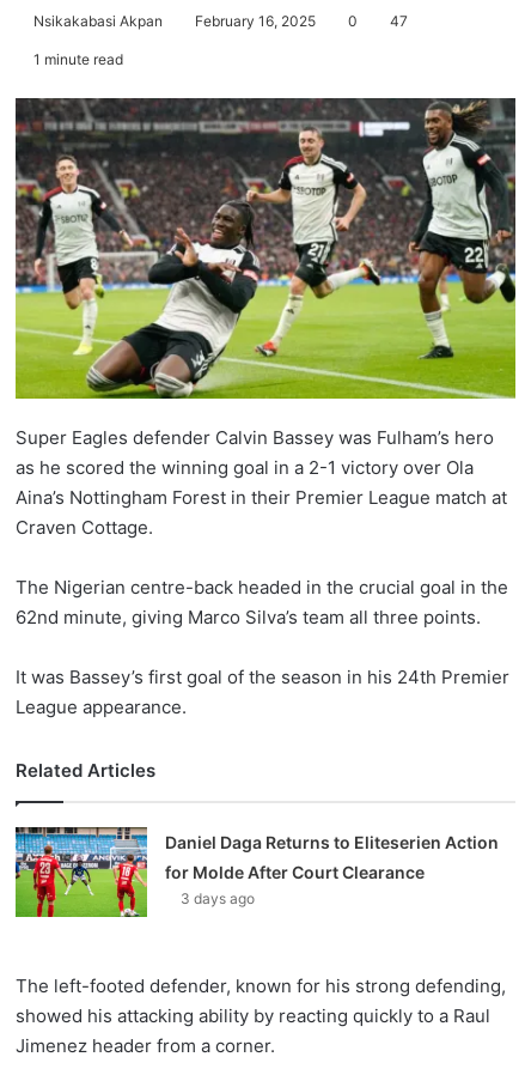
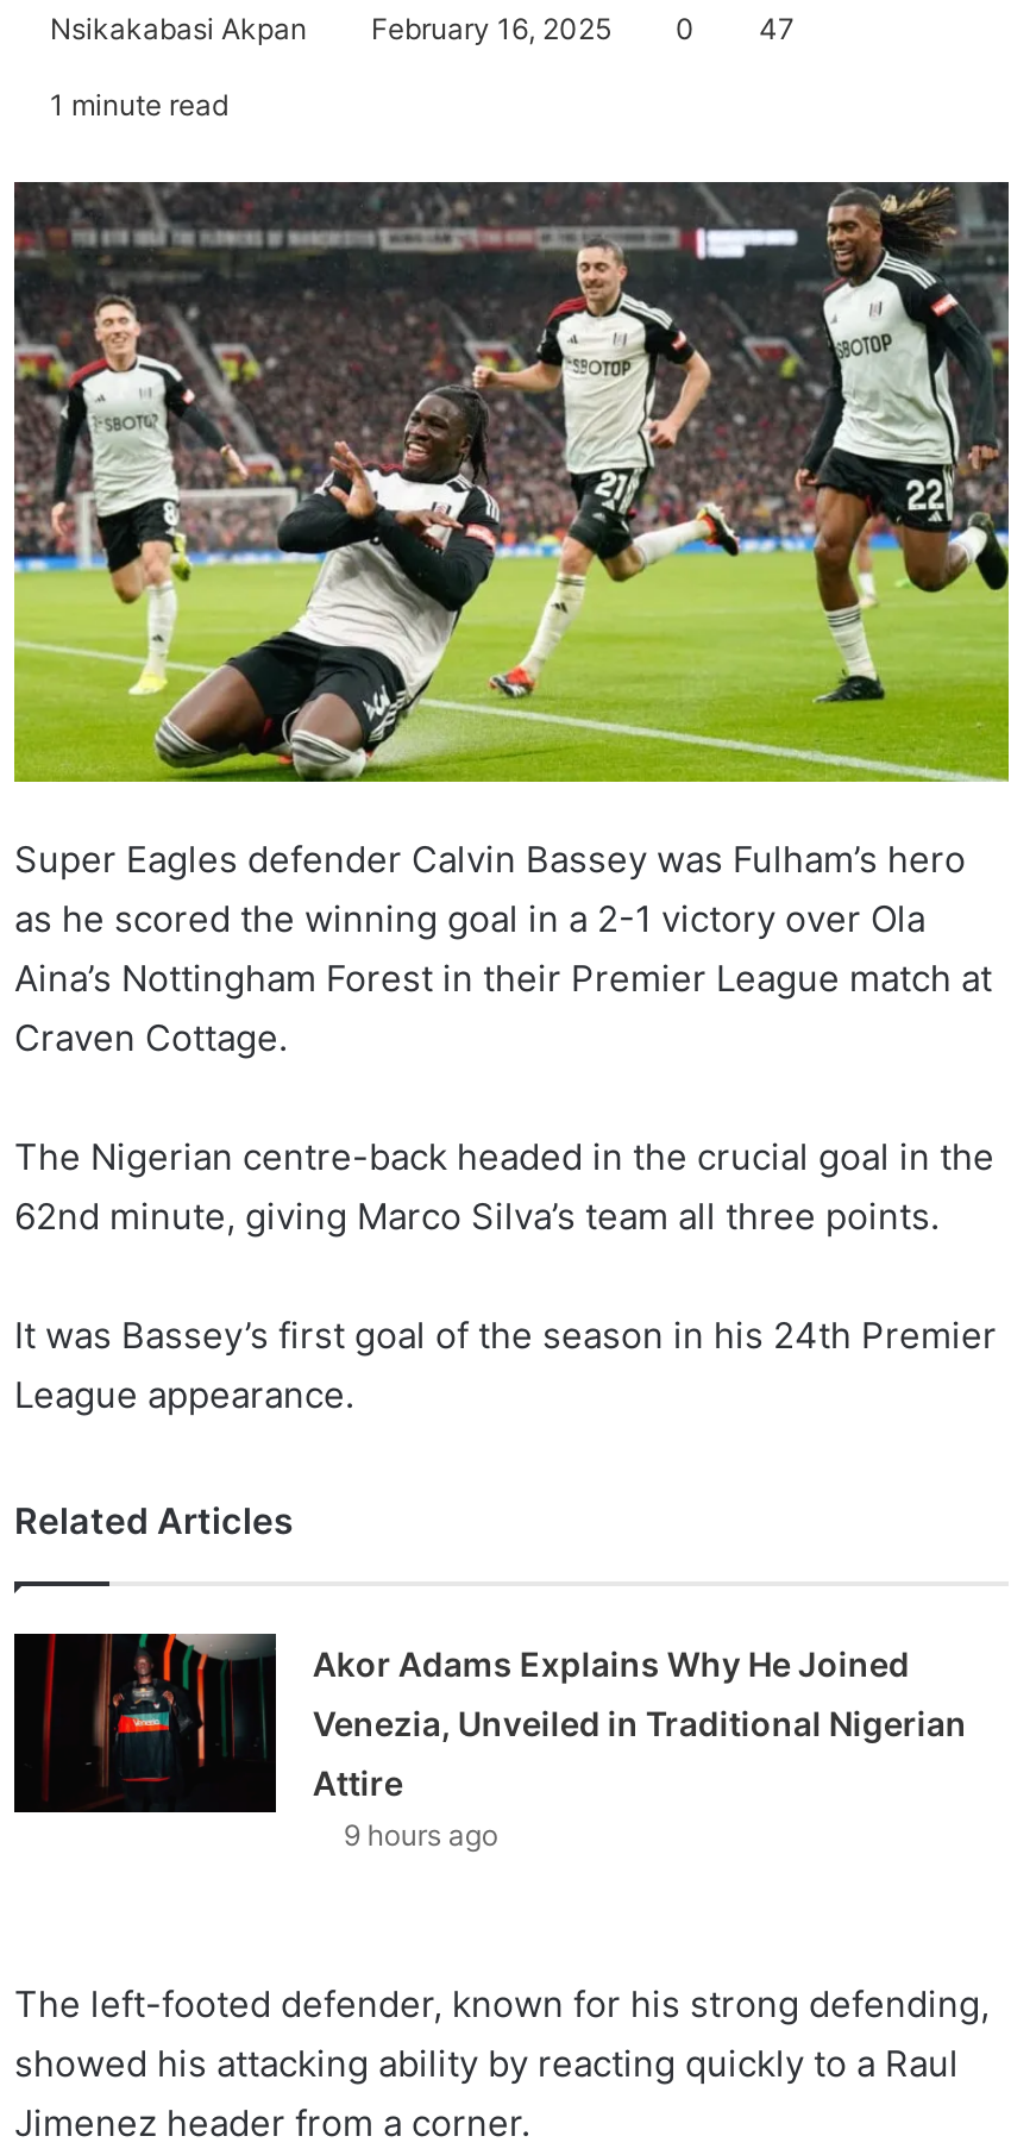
[14,826,499,917] [image] | Daniel Daga Returns to Eliteserien Action | for Molde After Court Clearance | 3 days ago -> [12,1630,967,1852] [image] | Akor Adams Explains Why He Joined | Venezia, Unveiled in Traditional Nigerian | Attire | 9 hours ago

